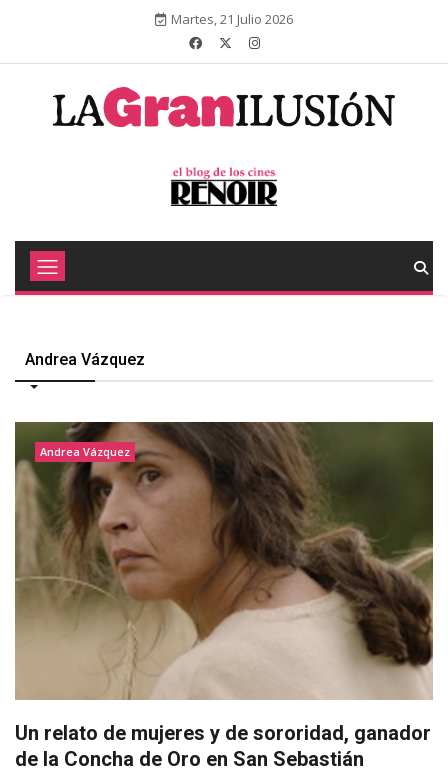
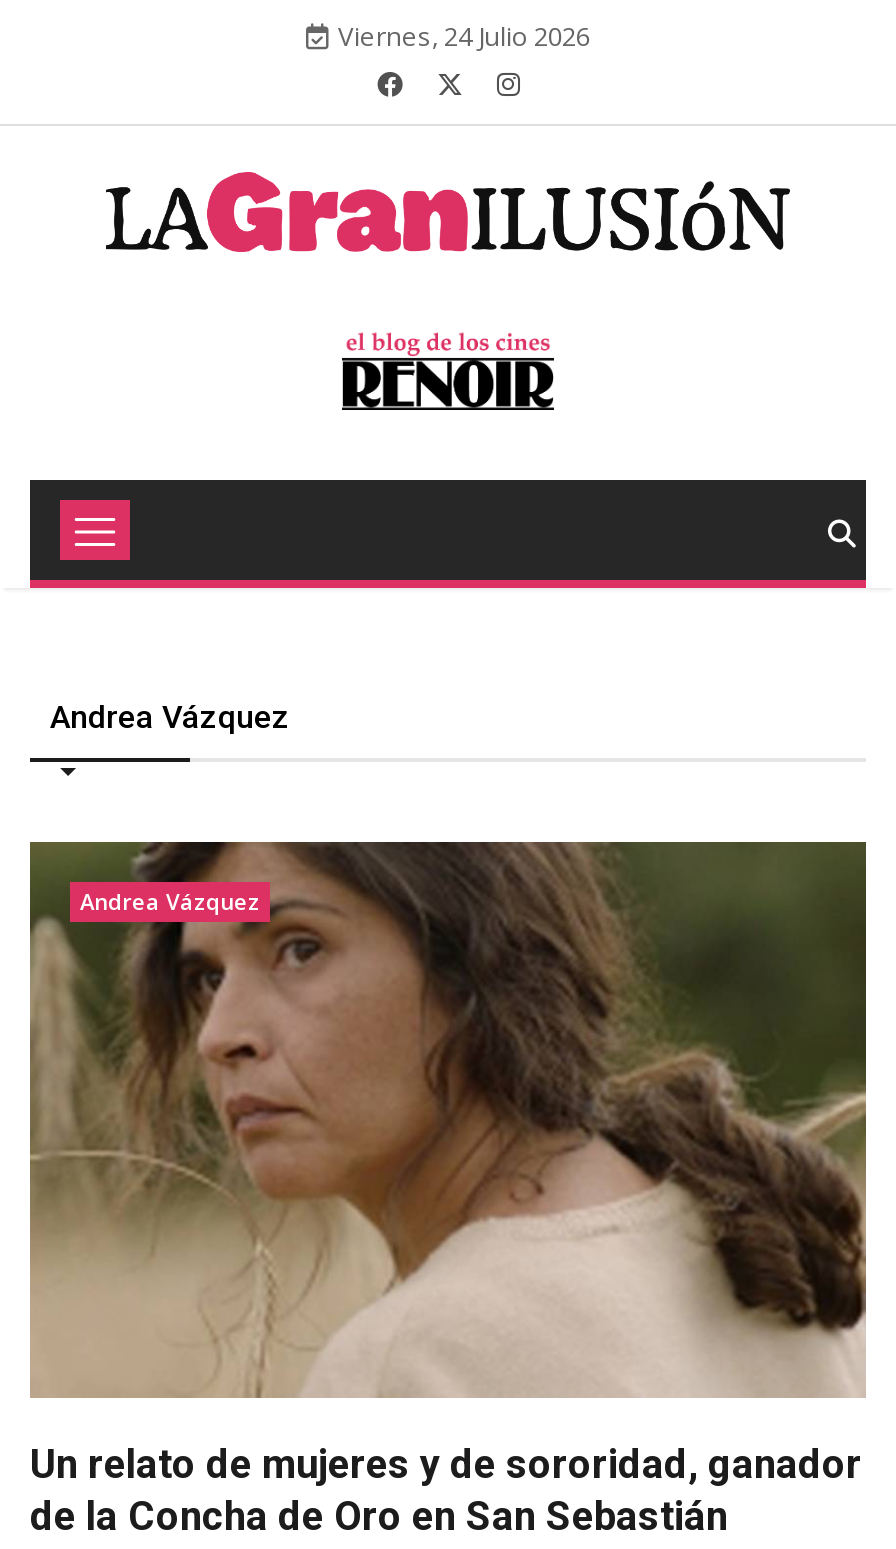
[171,10,293,28] Martes, 21 Julio 2026 -> [338,18,590,54] Viernes, 24 Julio 2026

